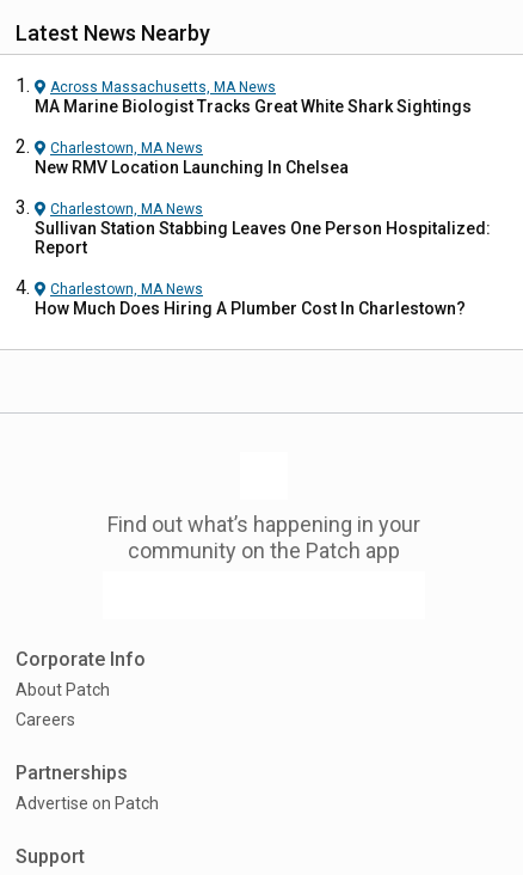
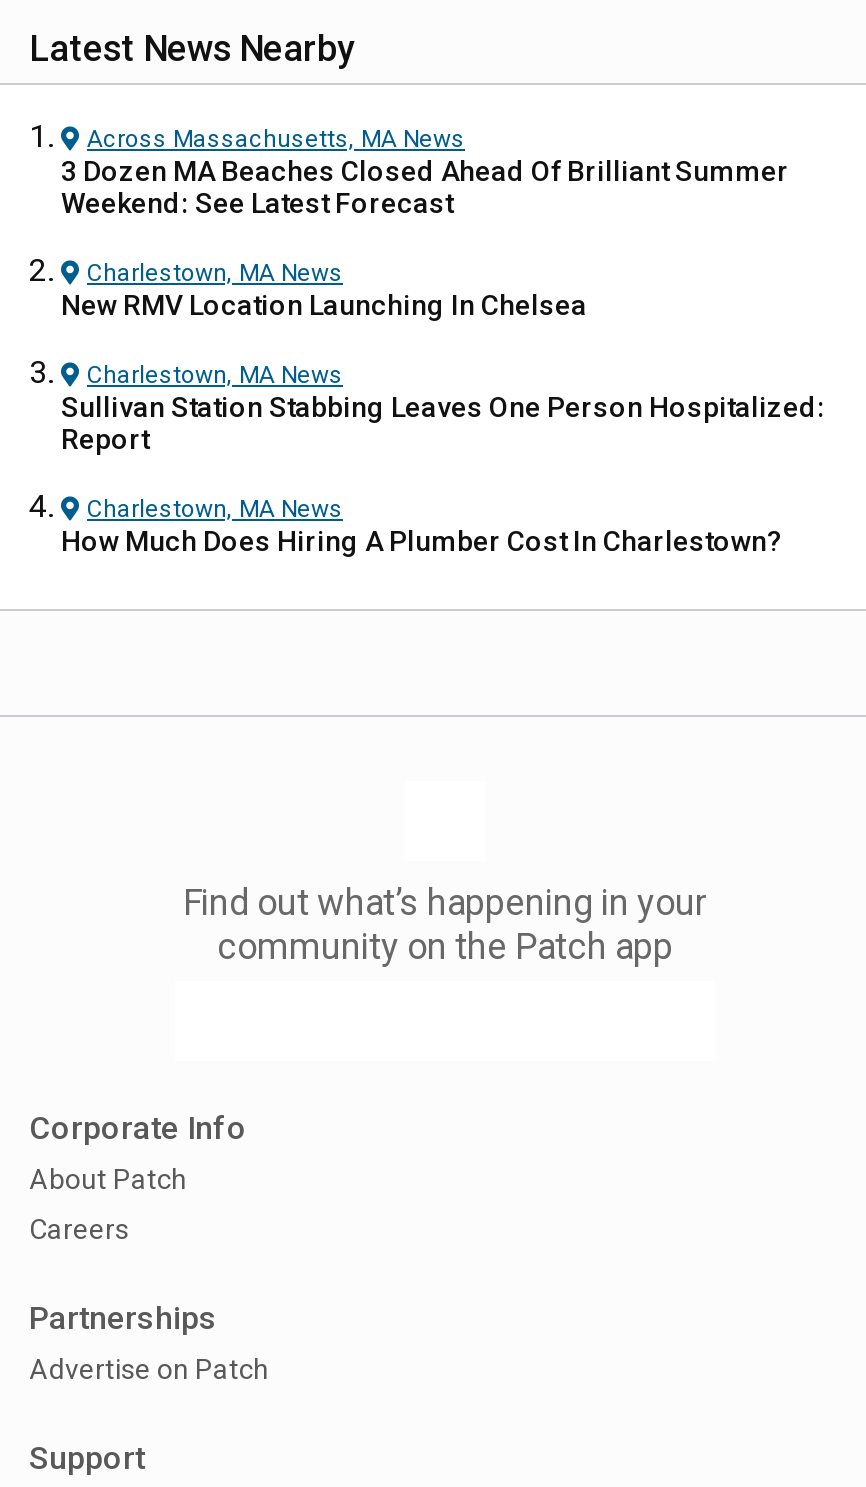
[35,97,472,116] MA Marine Biologist Tracks Great White Shark Sightings -> [61,155,789,219] 3 Dozen MA Beaches Closed Ahead Of Brilliant Summer | Weekend: See Latest Forecast

